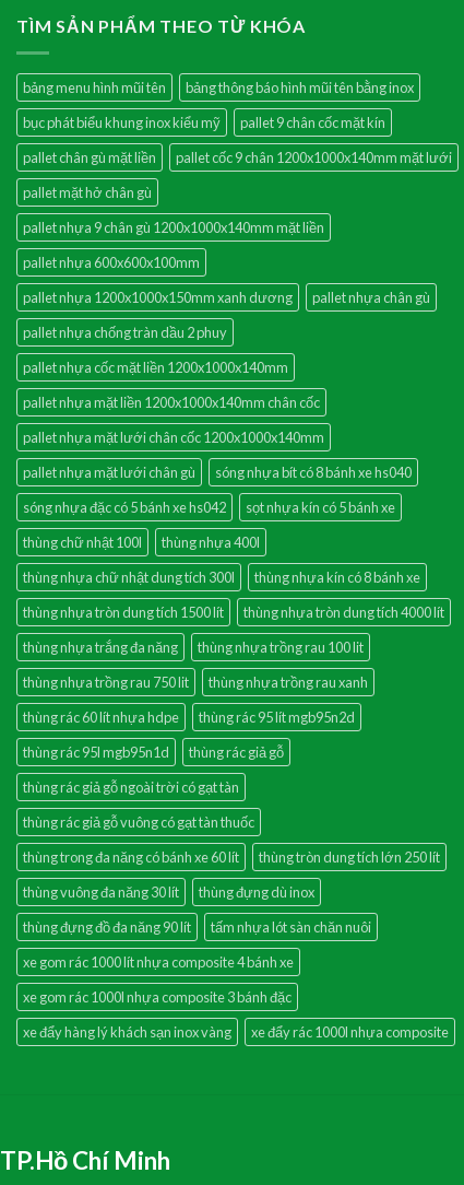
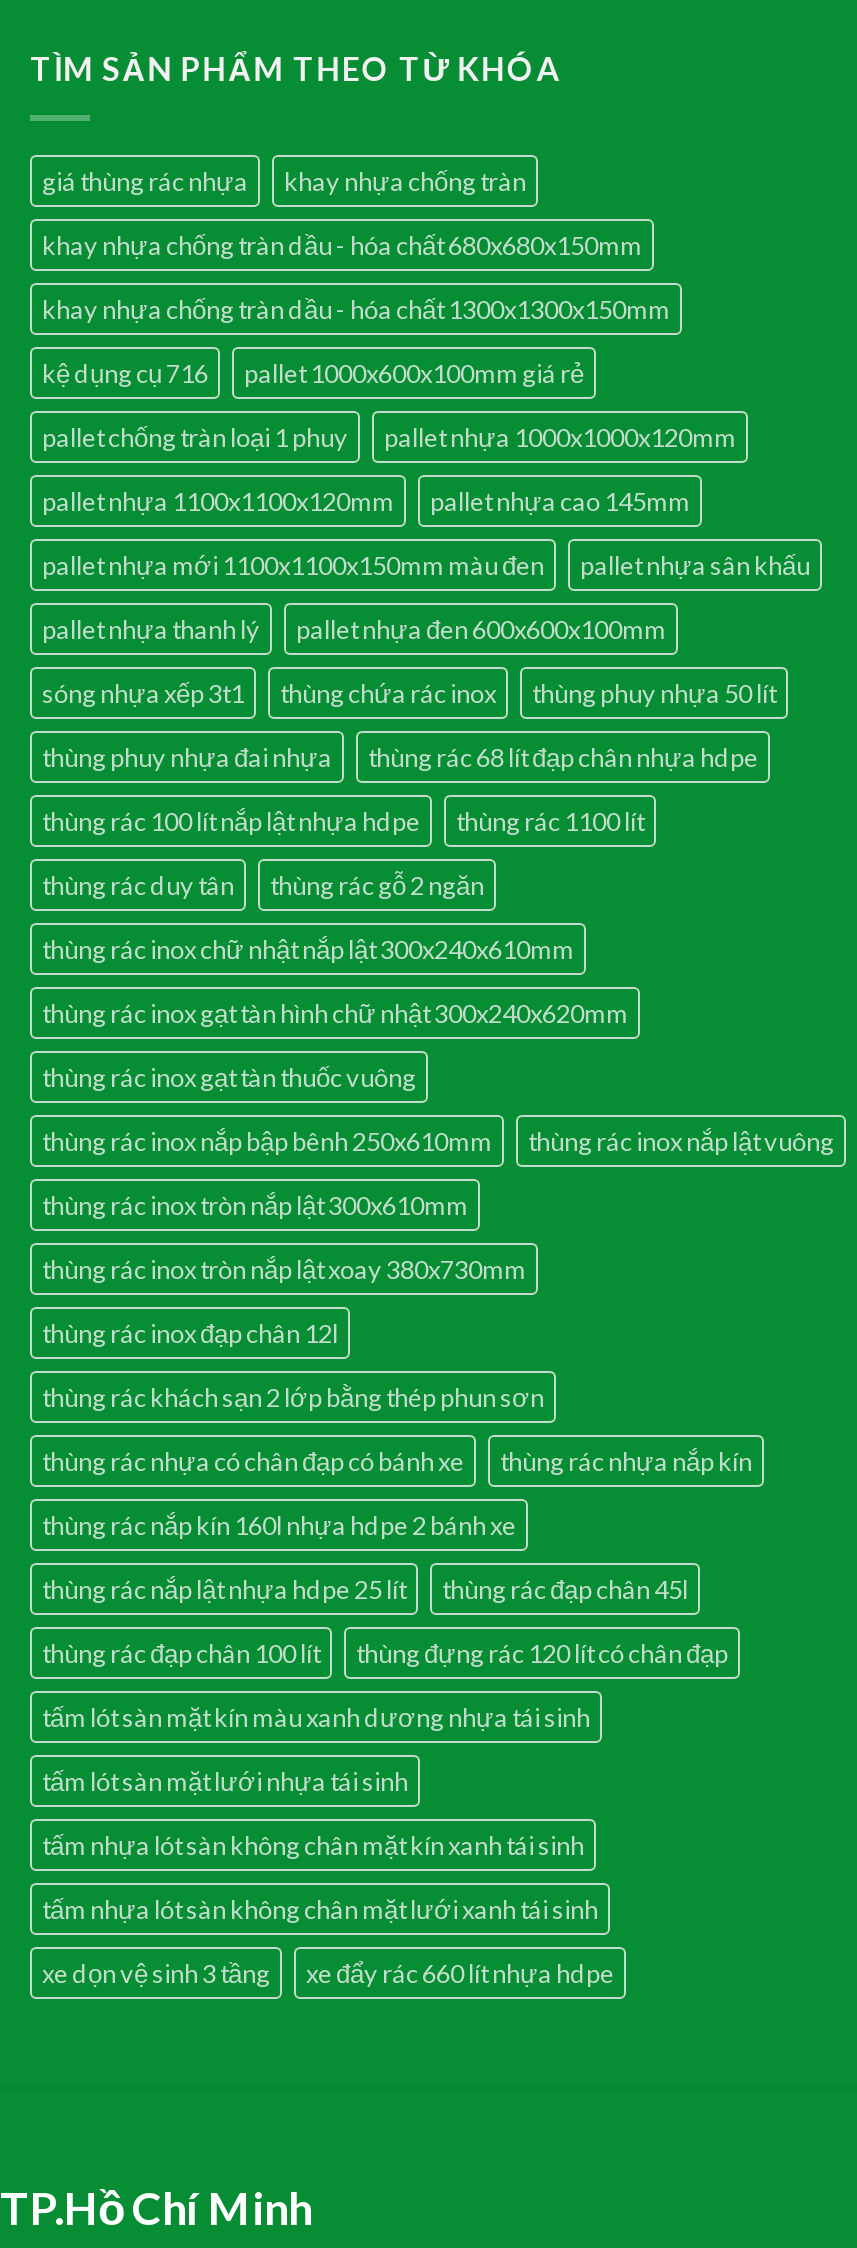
[23,79,452,1041] bảng menu hình mũi tên | bảng thông báo hình mũi tên bằng inox | bục phát biểu khung inox kiểu mỹ | pallet 9 chân cốc mặt kín | pallet chân gù mặt liền | pallet cốc 9 chân 1200x1000x140mm mặt lưới | pallet mặt hở chân gù | pallet nhựa 9 chân gù 1200x1000x140mm mặt liền | pallet nhựa 600x600x100mm | pallet nhựa 1200x1000x150mm xanh dương | pallet nhựa chân gù | pallet nhựa chống tràn dầu 2 phuy | pallet nhựa cốc mặt liền 1200x1000x140mm | pallet nhựa mặt liền 1200x1000x140mm chân cốc | pallet nhựa mặt lưới chân cốc 1200x1000x140mm | pallet nhựa mặt lưới chân gù | sóng nhựa bít có 8 bánh xe hs040 | sóng nhựa đặc có 5 bánh xe hs042 | sọt nhựa kín có 5 bánh xe | thùng chữ nhật 100l | thùng nhựa 400l | thùng nhựa chữ nhật dung tích 300l | thùng nhựa kín có 8 bánh xe | thùng nhựa tròn dung tích 1500 lít | thùng nhựa tròn dung tích 4000 lít | thùng nhựa trắng đa năng | thùng nhựa trồng rau 100 lit | thùng nhựa trồng rau 750 lit | thùng nhựa trồng rau xanh | thùng rác 60 lít nhựa hdpe | thùng rác 95 lít mgb95n2d | thùng rác 95l mgb95n1d | thùng rác giả gỗ | thùng rác giả gỗ ngoài trời có gạt tàn | thùng rác giả gỗ vuông có gạt tàn thuốc | thùng trong đa năng có bánh xe 60 lít | thùng tròn dung tích lớn 250 lít | thùng vuông đa năng 30 lít | thùng đựng dù inox | thùng đựng đồ đa năng 90 lít | tấm nhựa lót sàn chăn nuôi | xe gom rác 1000 lít nhựa composite 4 bánh xe | xe gom rác 1000l nhựa composite 3 bánh đặc | xe đẩy hàng lý khách sạn inox vàng | xe đẩy rác 1000l nhựa composite -> [42,165,834,1989] giá thùng rác nhựa | khay nhựa chống tràn | khay nhựa chống tràn dầu - hóa chất 680x680x150mm | khay nhựa chống tràn dầu - hóa chất 1300x1300x150mm | kệ dụng cụ 716 | pallet 1000x600x100mm giá rẻ | pallet chống tràn loại 1 phuy | pallet nhựa 1000x1000x120mm | pallet nhựa 1100x1100x120mm | pallet nhựa cao 145mm | pallet nhựa mới 1100x1100x150mm màu đen | pallet nhựa sân khấu | pallet nhựa thanh lý | pallet nhựa đen 600x600x100mm | sóng nhựa xếp 3t1 | thùng chứa rác inox | thùng phuy nhựa 50 lít | thùng phuy nhựa đai nhựa | thùng rác 68 lít đạp chân nhựa hdpe | thùng rác 100 lít nắp lật nhựa hdpe | thùng rác 1100 lít | thùng rác duy tân | thùng rác gỗ 2 ngăn | thùng rác inox chữ nhật nắp lật 300x240x610mm | thùng rác inox gạt tàn hình chữ nhật 300x240x620mm | thùng rác inox gạt tàn thuốc vuông | thùng rác inox nắp bập bênh 250x610mm | thùng rác inox nắp lật vuông | thùng rác inox tròn nắp lật 300x610mm | thùng rác inox tròn nắp lật xoay 380x730mm | thùng rác inox đạp chân 12l | thùng rác khách sạn 2 lớp bằng thép phun sơn | thùng rác nhựa có chân đạp có bánh xe | thùng rác nhựa nắp kín | thùng rác nắp kín 160l nhựa hdpe 2 bánh xe | thùng rác nắp lật nhựa hdpe 25 lít | thùng rác đạp chân 45l | thùng rác đạp chân 100 lít | thùng đựng rác 120 lít có chân đạp | tấm lót sàn mặt kín màu xanh dương nhựa tái sinh | tấm lót sàn mặt lưới nhựa tái sinh | tấm nhựa lót sàn không chân mặt kín xanh tái sinh | tấm nhựa lót sàn không chân mặt lưới xanh tái sinh | xe dọn vệ sinh 3 tầng | xe đẩy rác 660 lít nhựa hdpe

